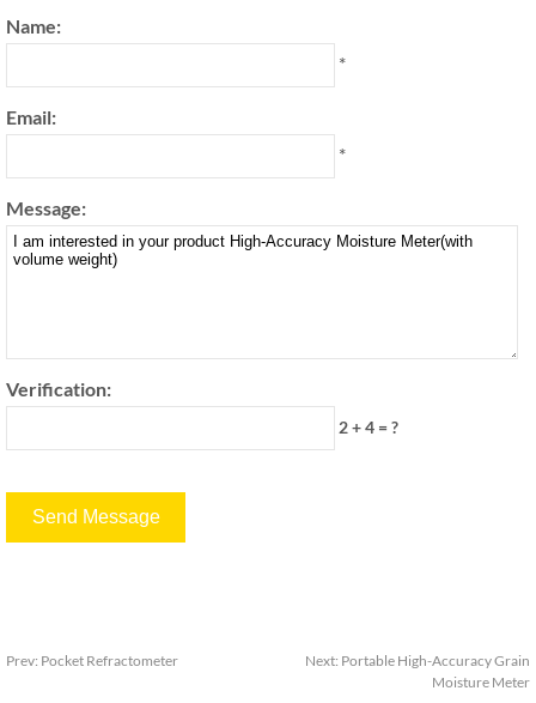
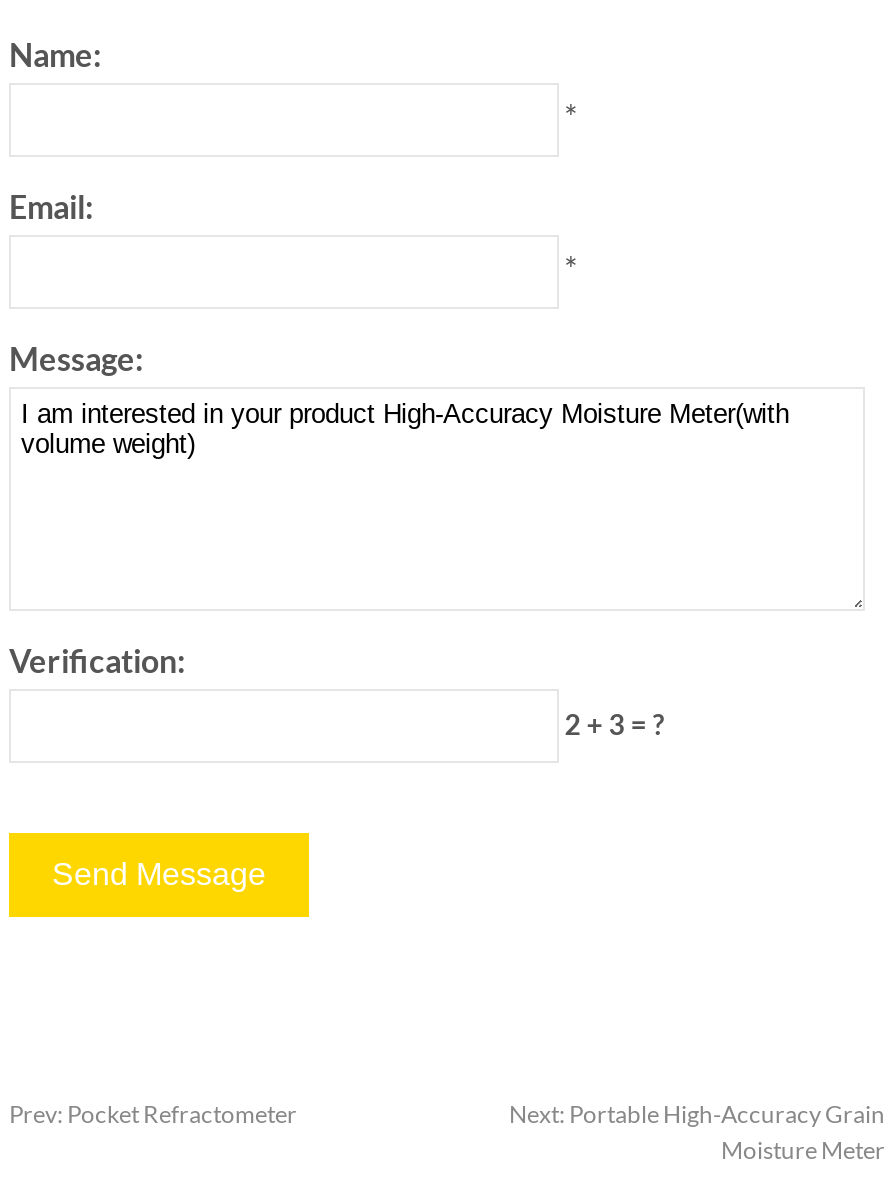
[335,417,398,437] 2 + 4 = ? -> [559,707,665,741] 2 + 3 = ?

